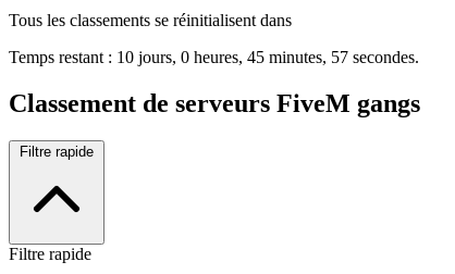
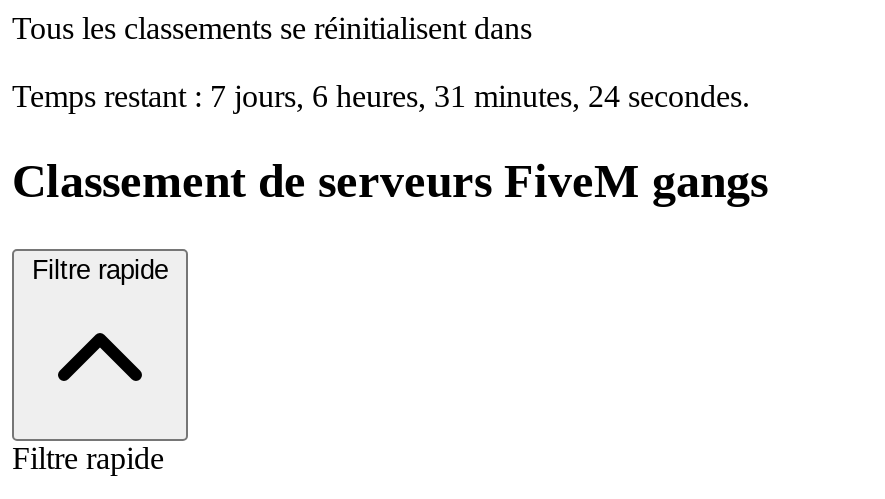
[9,48,419,66] Temps restant : 10 jours, 0 heures, 45 minutes, 57 secondes. -> [12,78,750,112] Temps restant : 7 jours, 6 heures, 31 minutes, 24 secondes.

